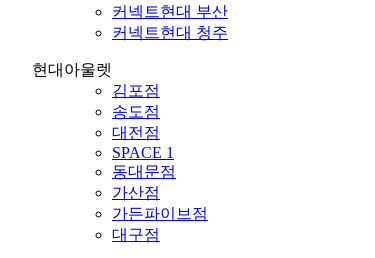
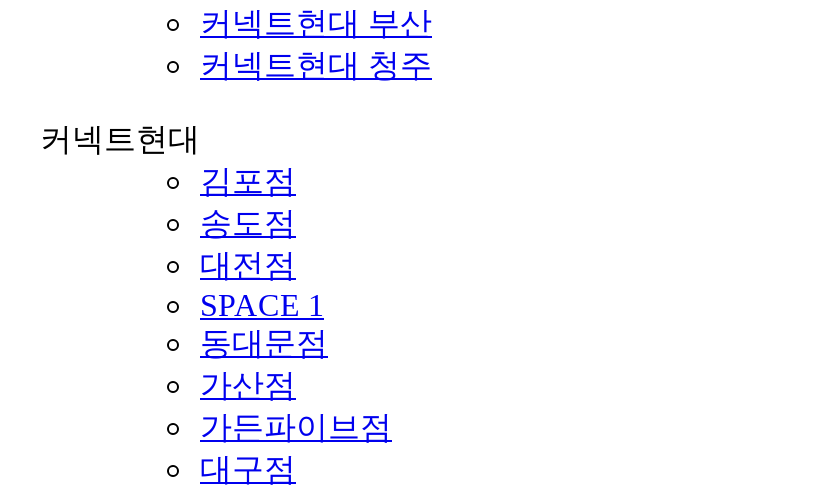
[32,61,112,78] 현대아울렛 -> [40,123,200,157] 커넥트현대

